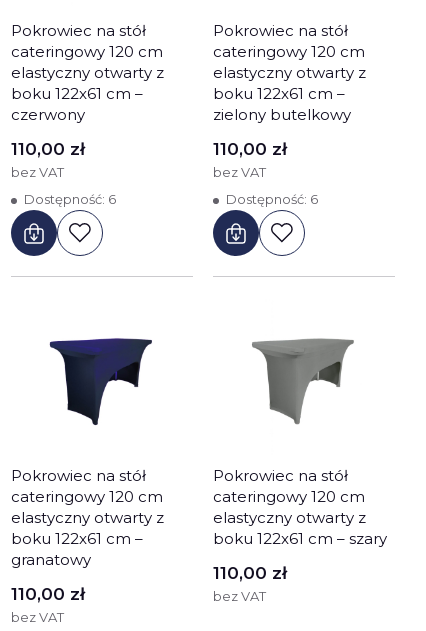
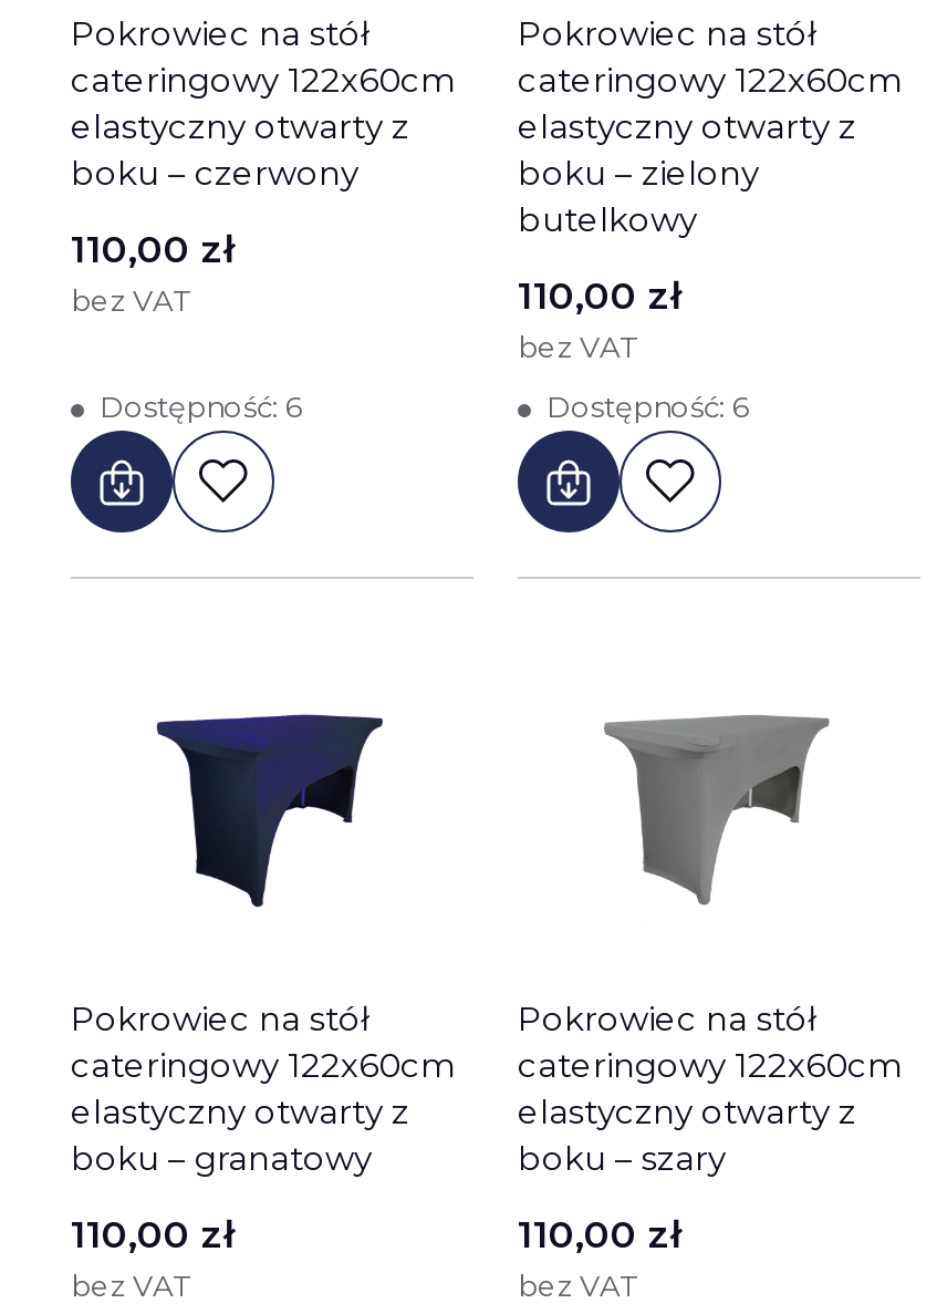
[11,42,163,61] cateringowy 120 cm -> [71,59,456,101] cateringowy 122x60cm
[213,42,365,61] cateringowy 120 cm -> [518,59,903,101] cateringowy 122x60cm
[11,84,143,124] boku 122x61 cm – | czerwony -> [71,152,358,194] boku – czerwony
[213,84,351,124] boku 122x61 cm – | zielony butelkowy -> [518,152,759,240] boku – zielony | butelkowy
[11,487,163,506] cateringowy 120 cm -> [71,1044,456,1086] cateringowy 122x60cm
[213,487,365,506] cateringowy 120 cm -> [518,1044,903,1086] cateringowy 122x60cm
[11,529,143,569] boku 122x61 cm – | granatowy -> [71,1137,372,1179] boku – granatowy
[213,529,387,548] boku 122x61 cm – szary -> [518,1137,726,1179] boku – szary

